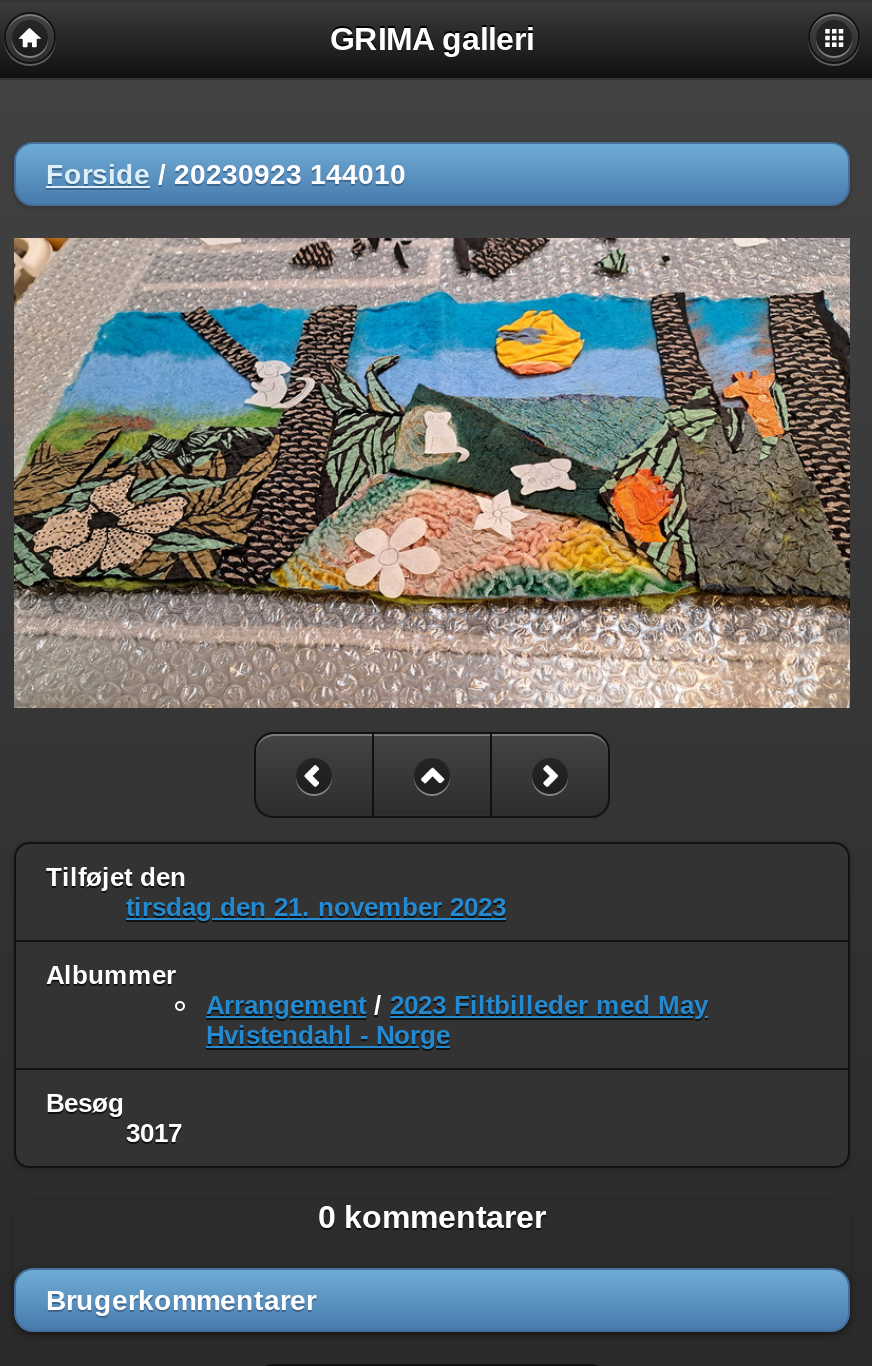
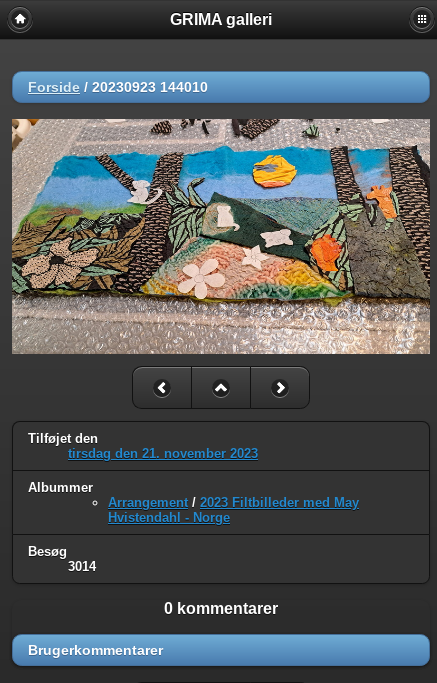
[126,1118,182,1148] 3017 -> [68,559,96,574] 3014

